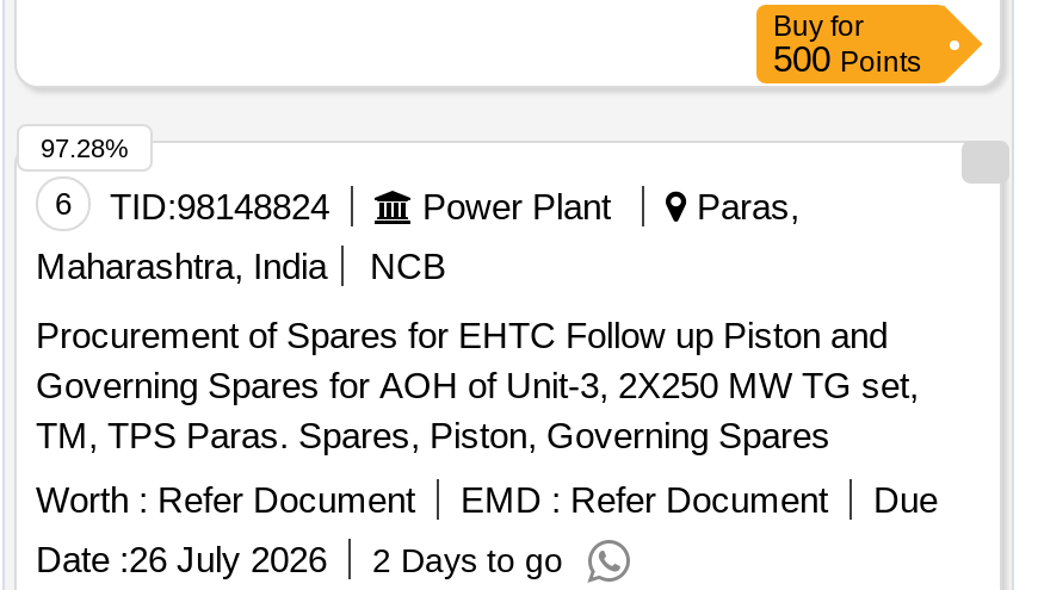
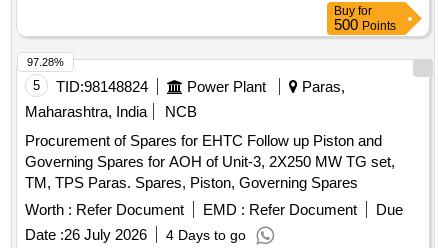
[55,186,329,227] 6 TID:98148824 -> [33,78,148,95] 5 TID:98148824
[36,539,563,580] Date : 26 July 2026 2 Days to go -> [25,226,246,243] Date : 26 July 2026 4 Days to go

